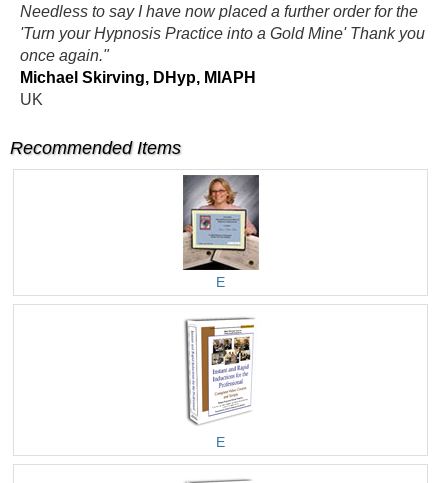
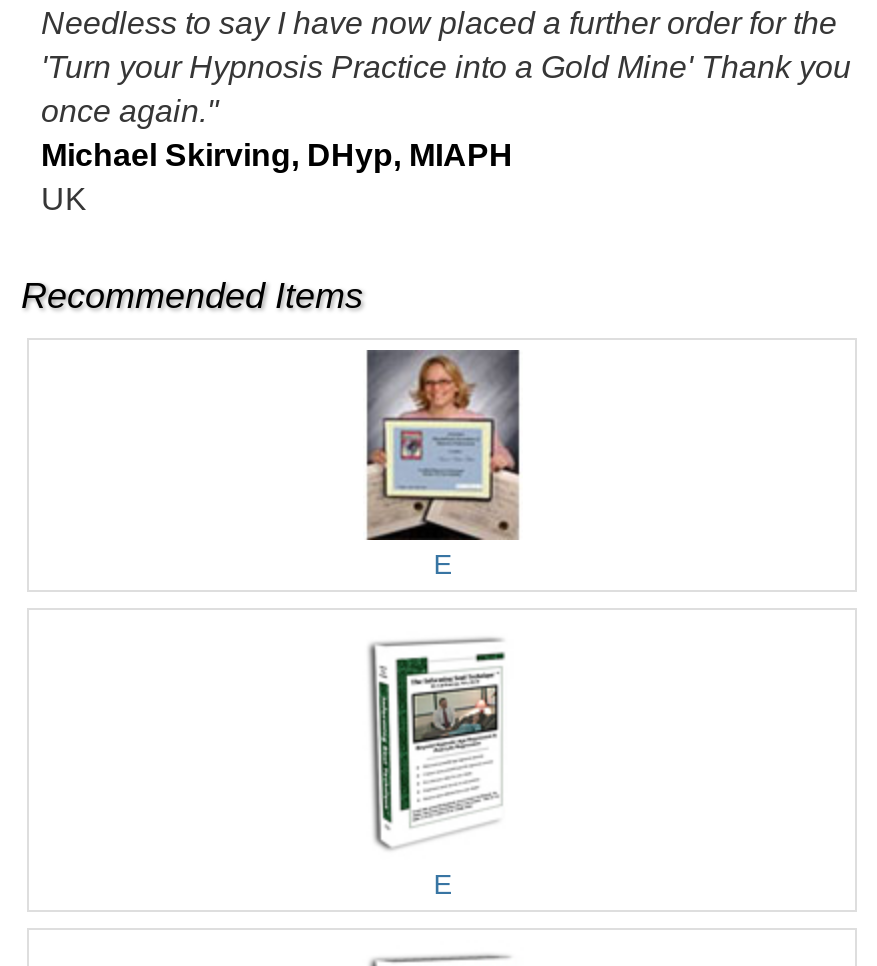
[186,317,255,425] [image] -> [377,638,509,844] [image]

